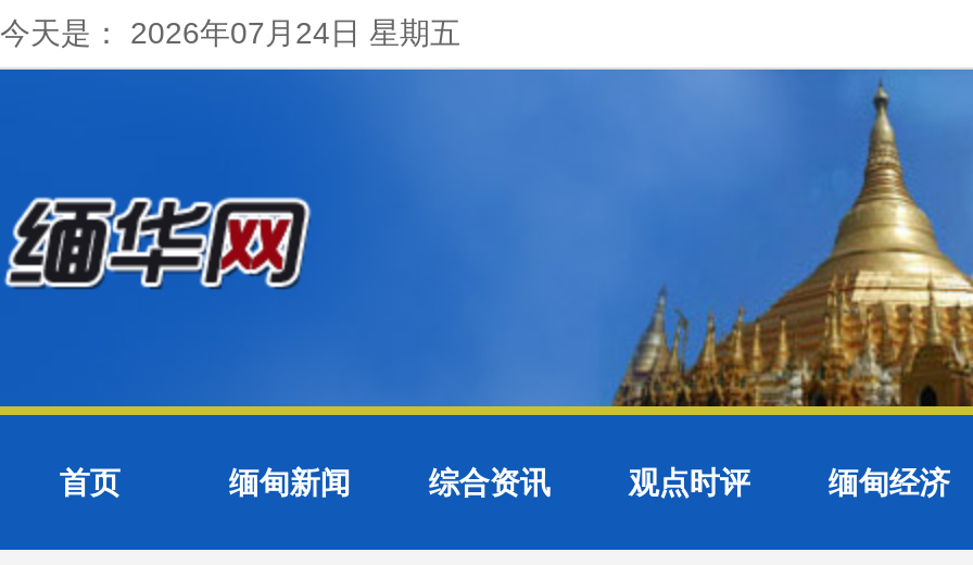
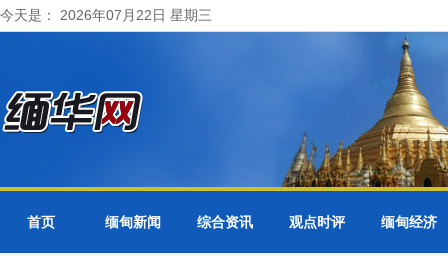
[0,15,460,50] 今天是： 2026年07月24日 星期五 -> [0,7,212,23] 今天是： 2026年07月22日 星期三

